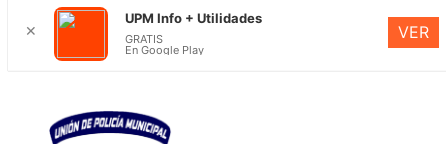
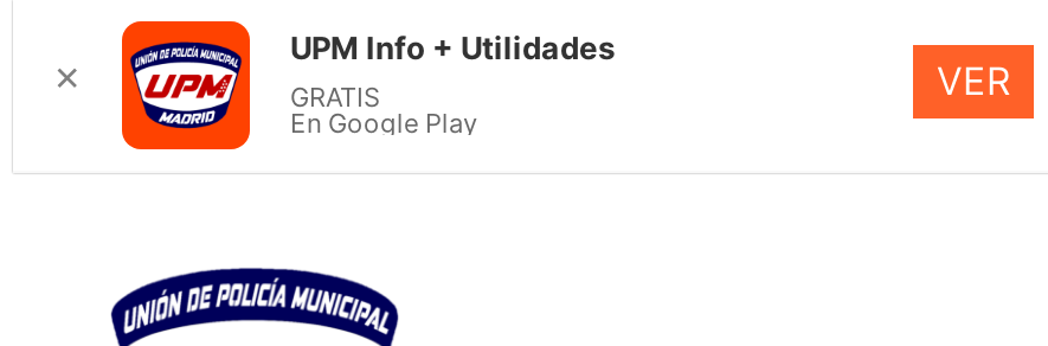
[56,9,106,59] [image] -> [127,26,245,145] [image]

